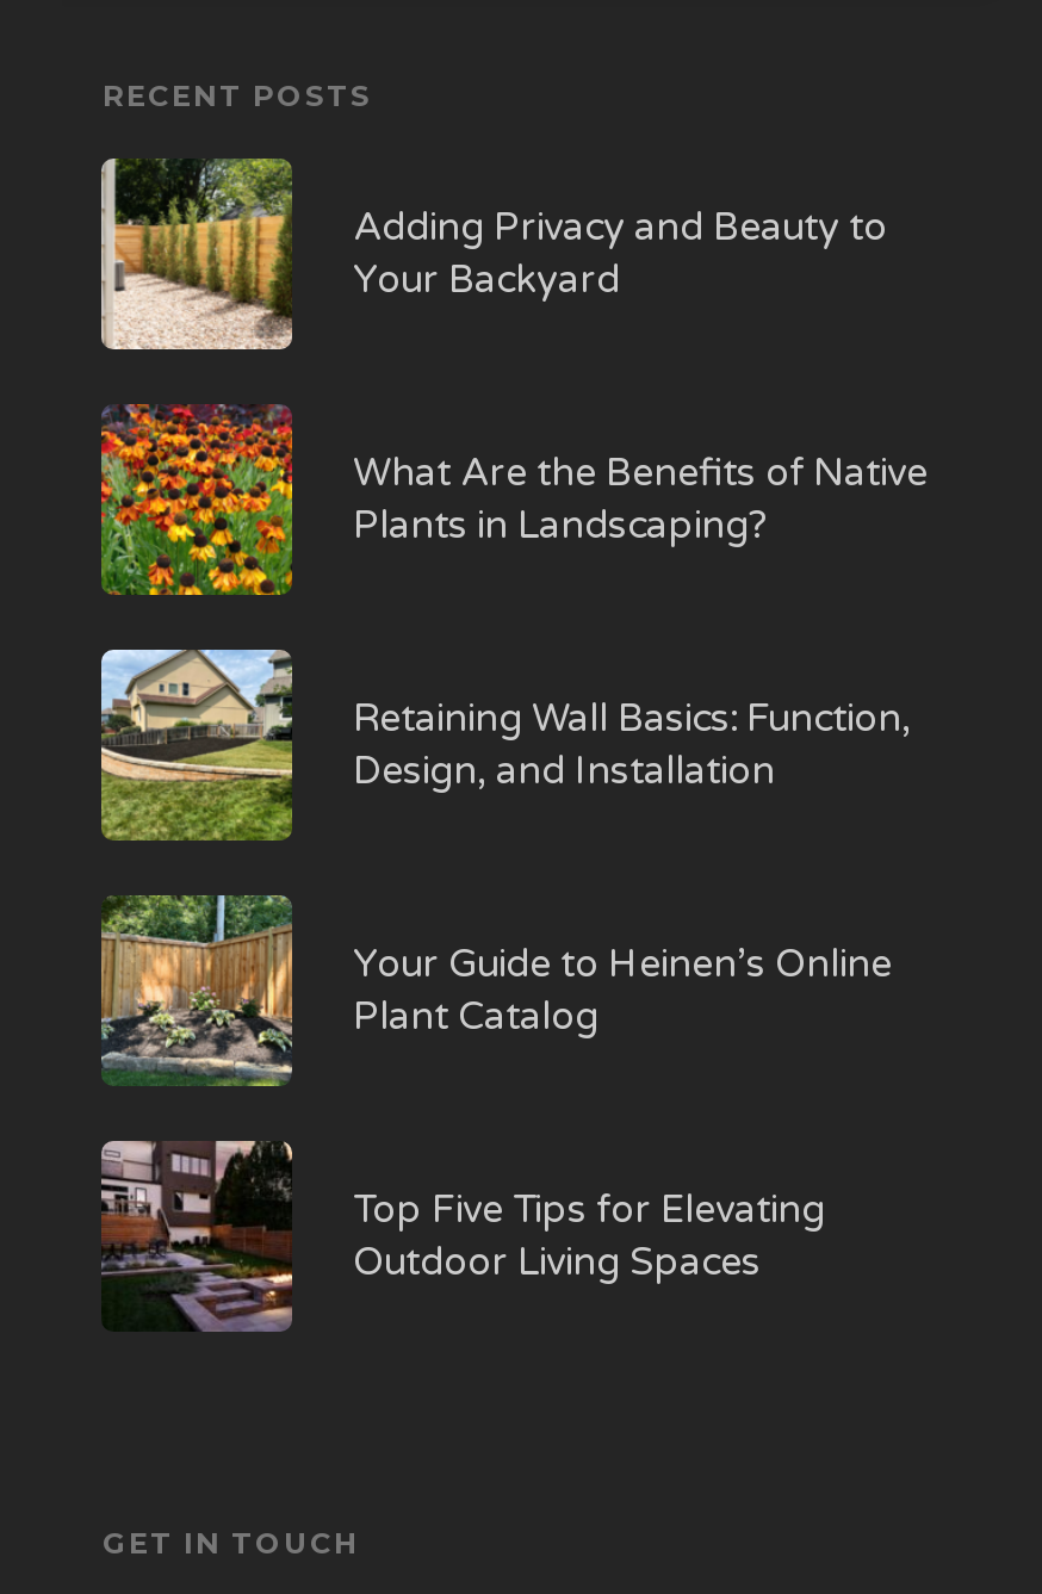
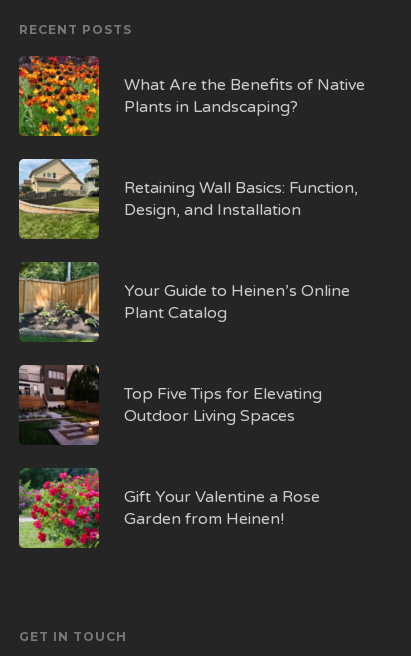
[99,156,887,352] [image] | Adding Privacy and Beauty to | Your Backyard -> none
moved [97,399,928,1286] -> [17,54,365,426]: [image] | What Are the Benefits of Native | Plants in Landscaping? | ... | Top Five Tips for Elevating | Outdoor Living Spaces
none -> [18,467,320,549] [image] | Gift Your Valentine a Rose | Garden from Heinen!

